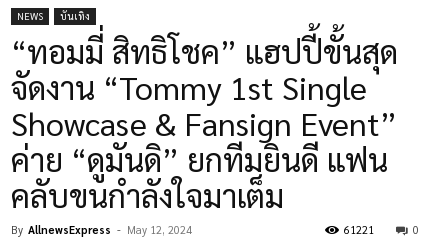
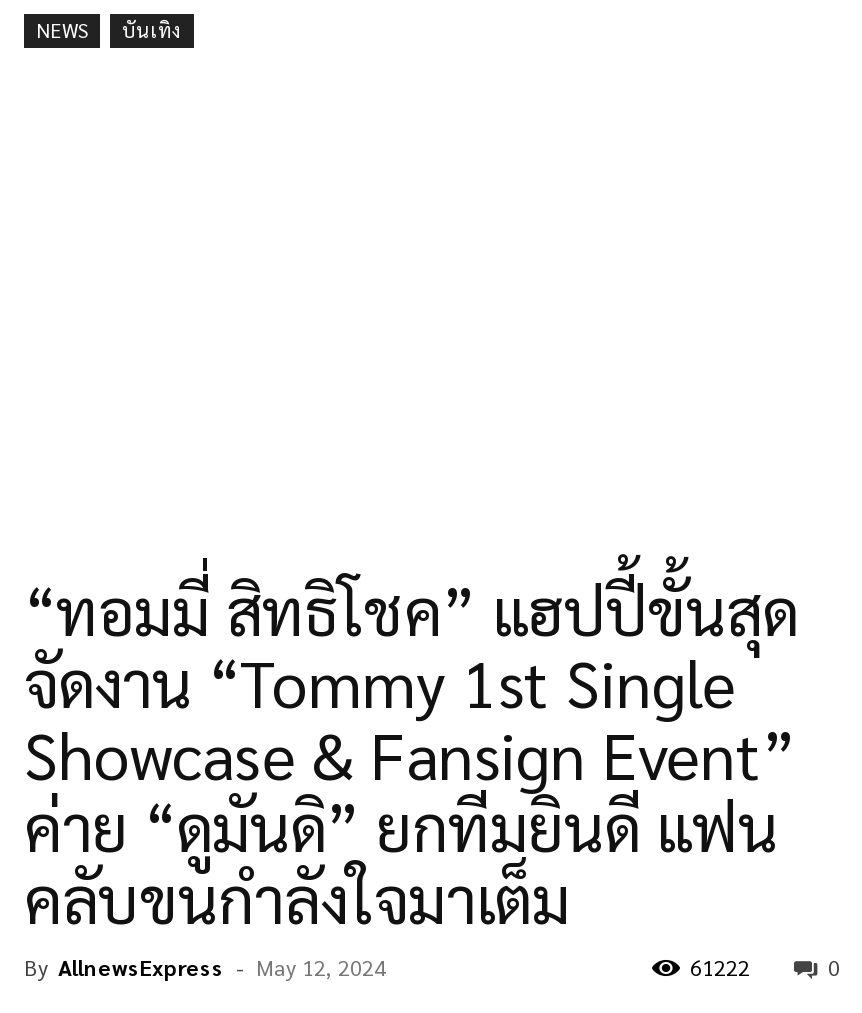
[344,222,374,237] 61221 -> [690,952,750,982] 61222

